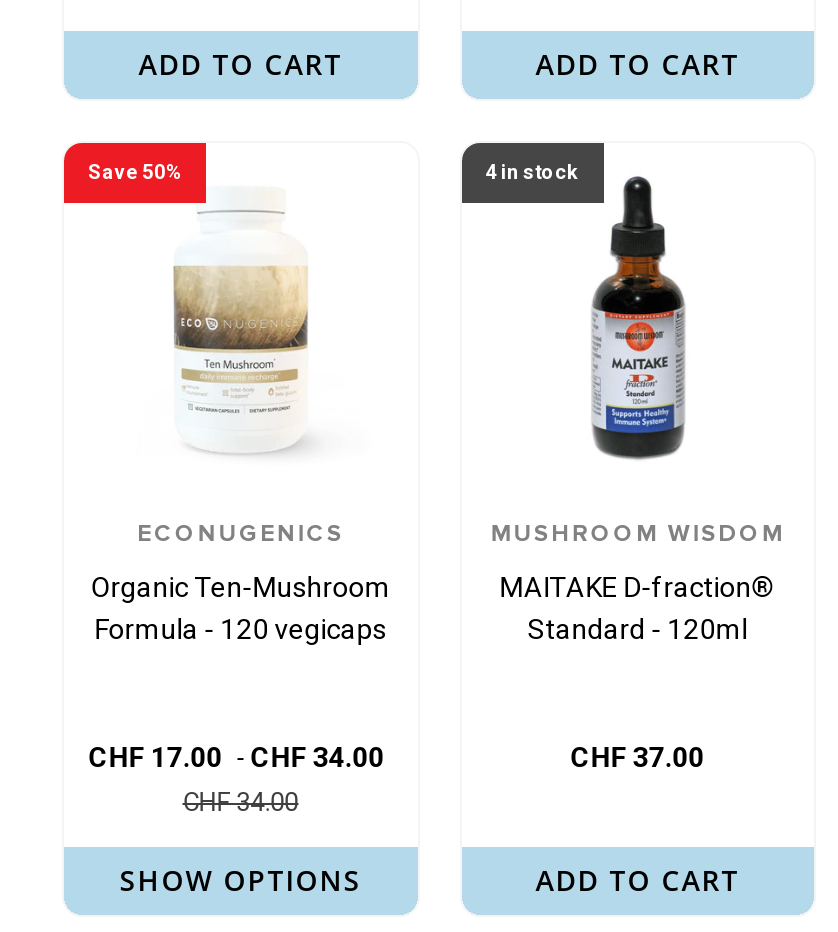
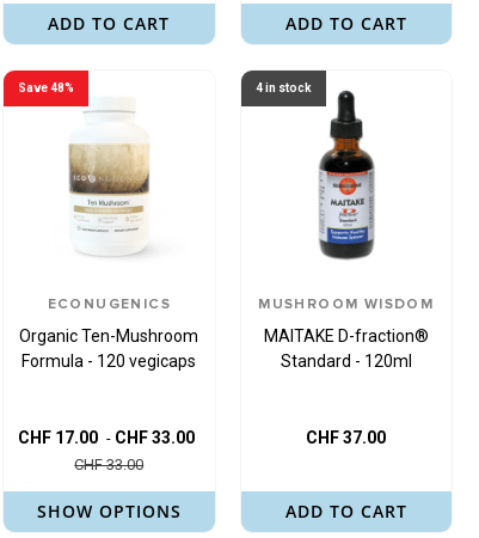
[88,161,182,183] Save 50% -> [18,81,74,95] Save 48%
[88,740,384,772] CHF 17.00 - CHF 34.00 -> [18,428,195,447] CHF 17.00 - CHF 33.00
[182,786,298,816] CHF 34.00 -> [74,455,144,473] CHF 33.00

